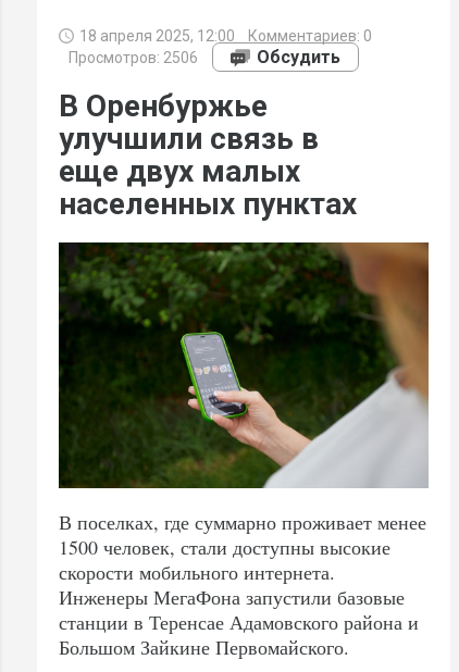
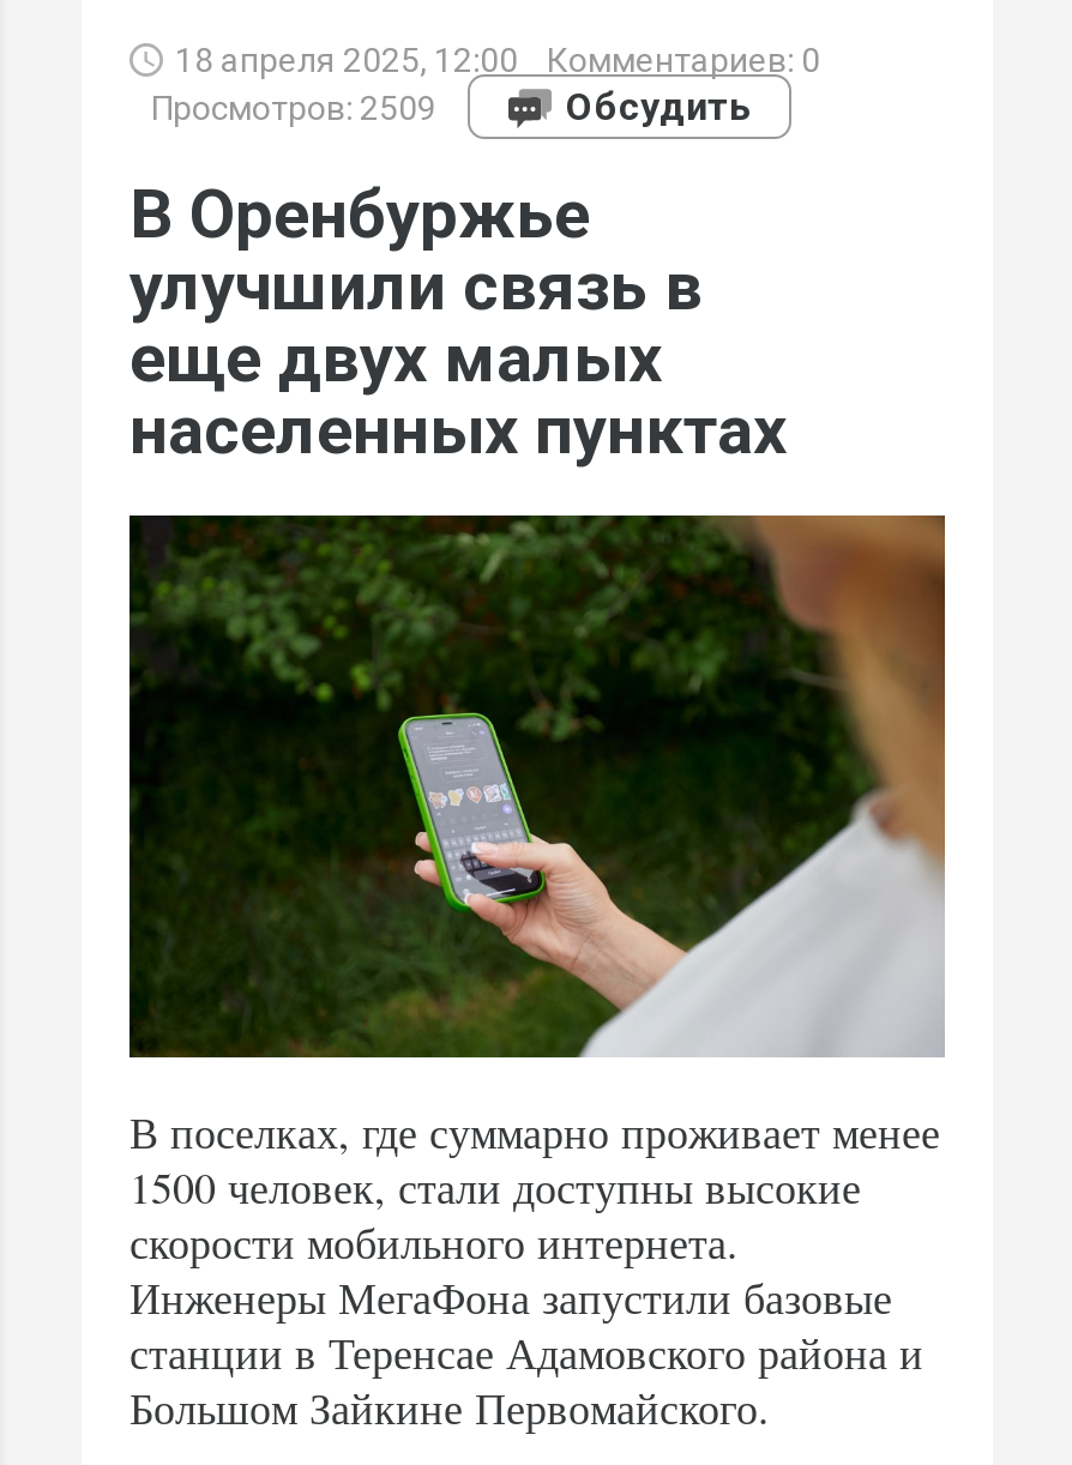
[59,49,201,66] Просмотров: 2506 -> [130,88,444,127] Просмотров: 2509

